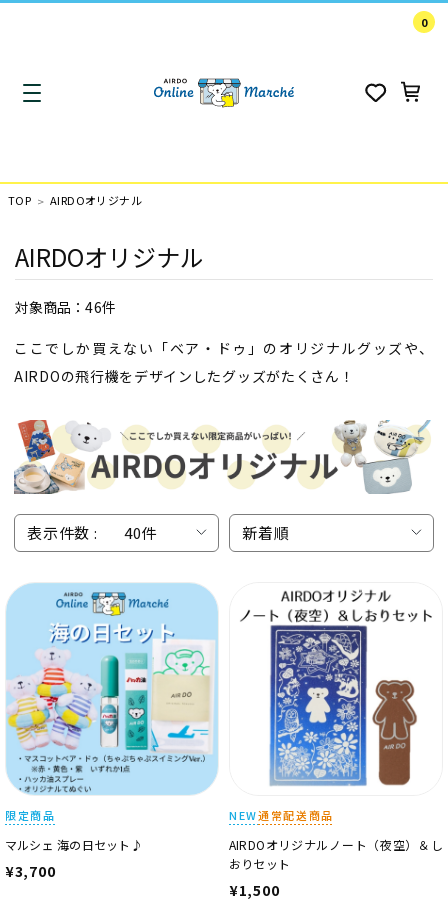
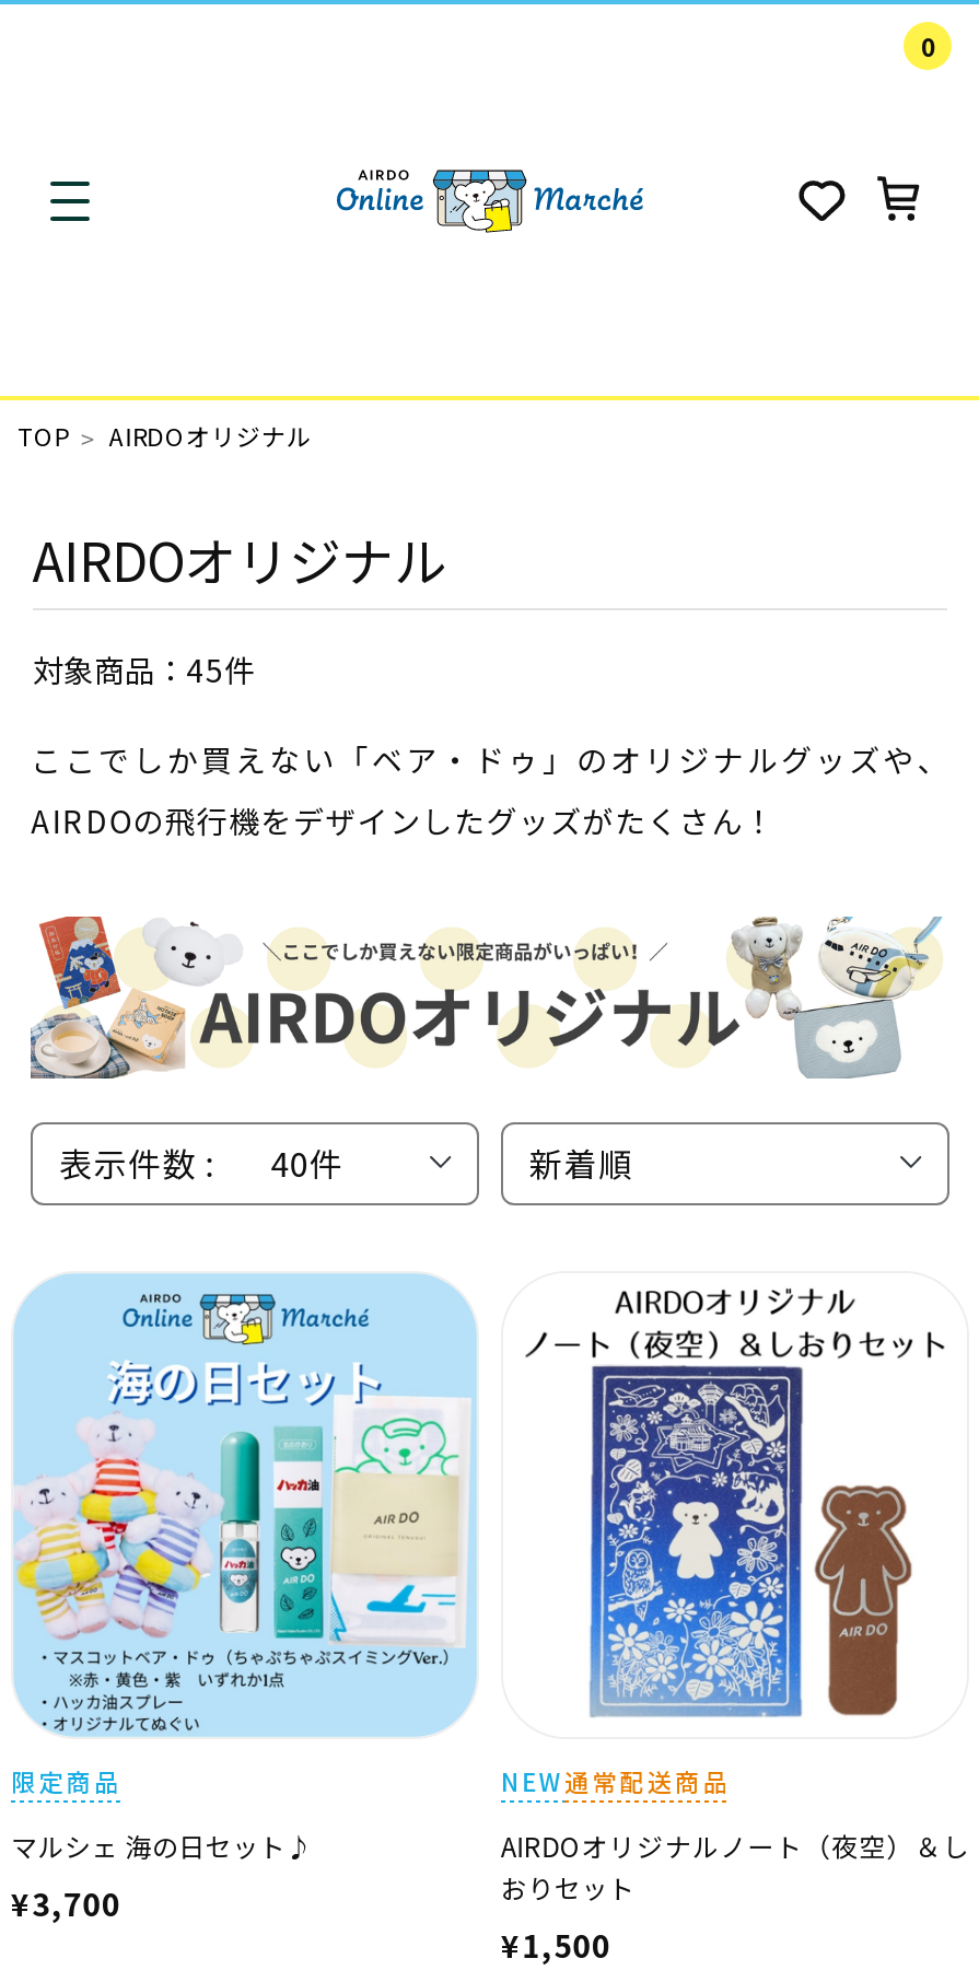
[15,297,117,317] 対象商品：46件 -> [33,648,256,691] 対象商品：45件

